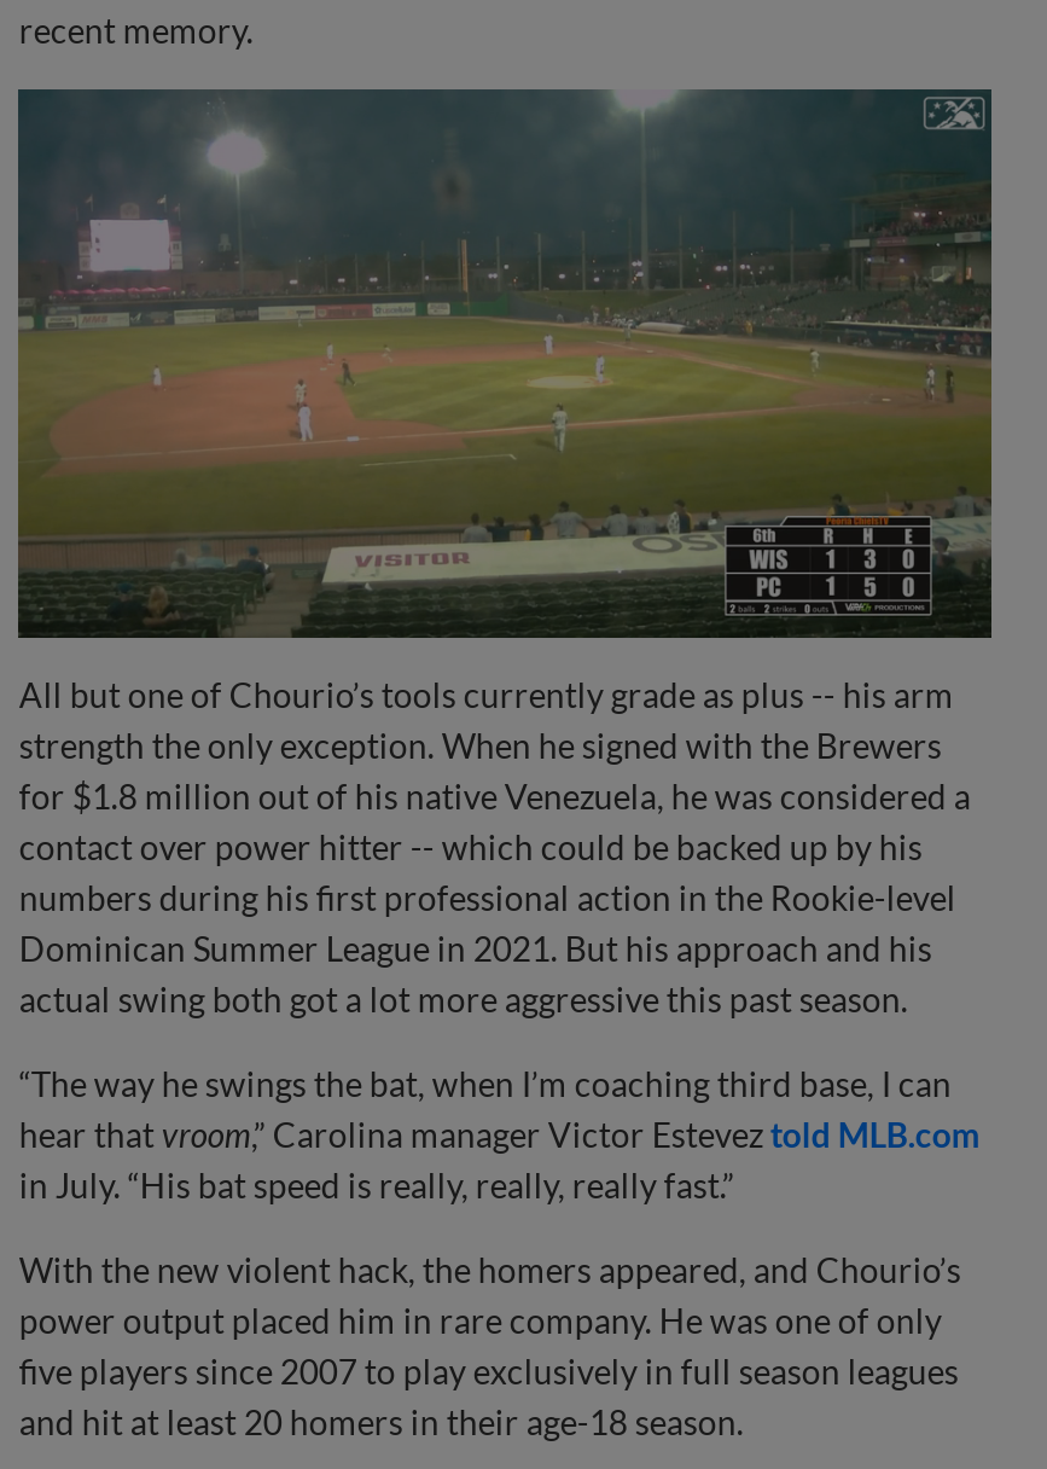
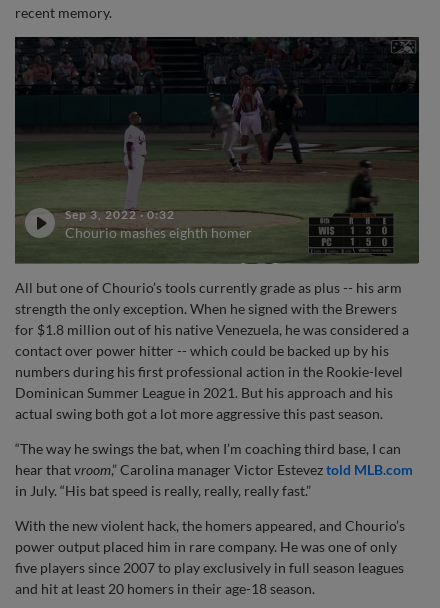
none -> [65,207,252,241] Sep 3, 2022 · 0:32 | Chourio mashes eighth homer
[16,87,994,640] [image] -> [14,36,420,265] [image]

